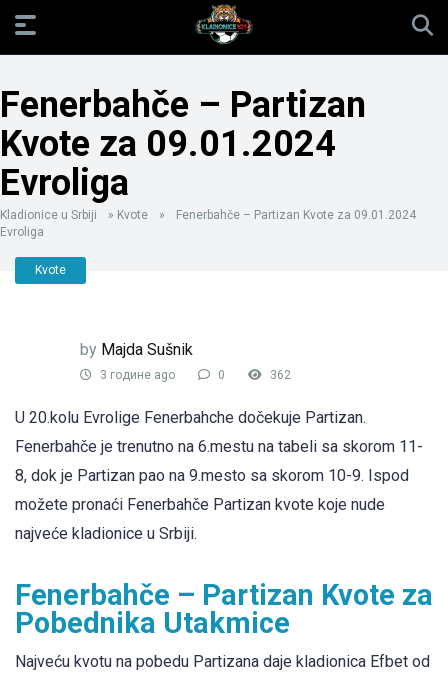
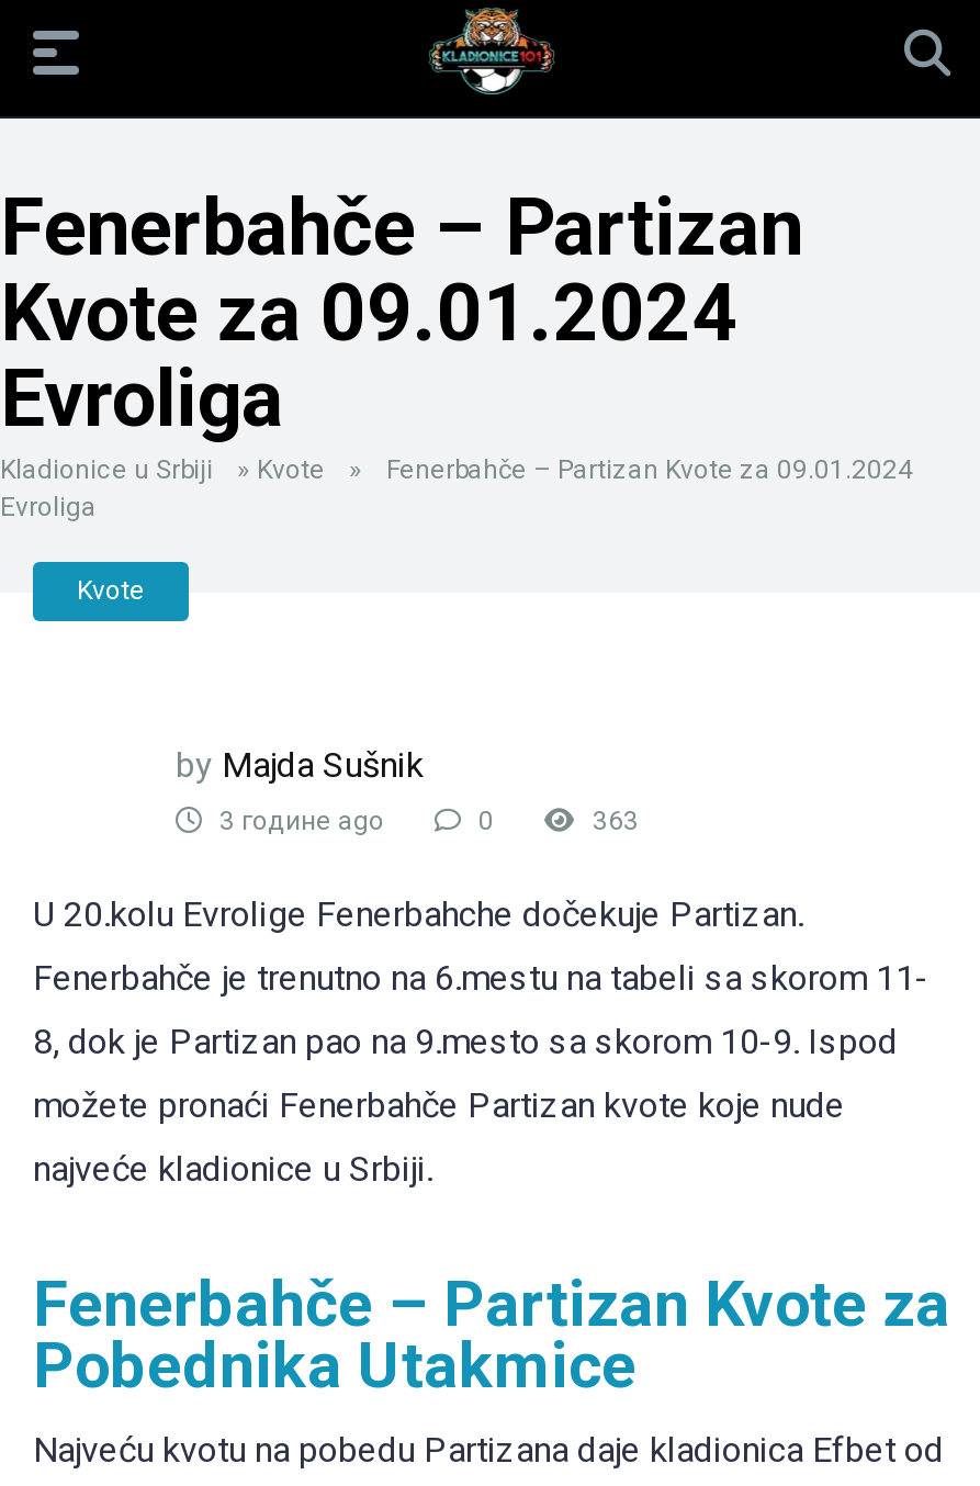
[267,368,291,382] 362 -> [586,806,639,837] 363

